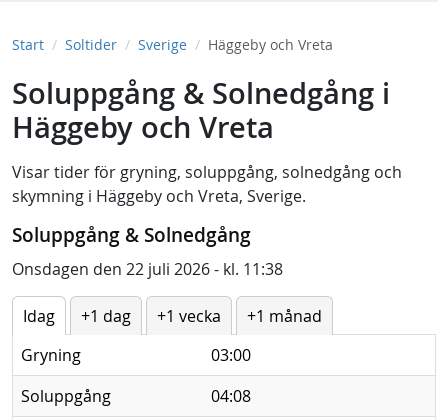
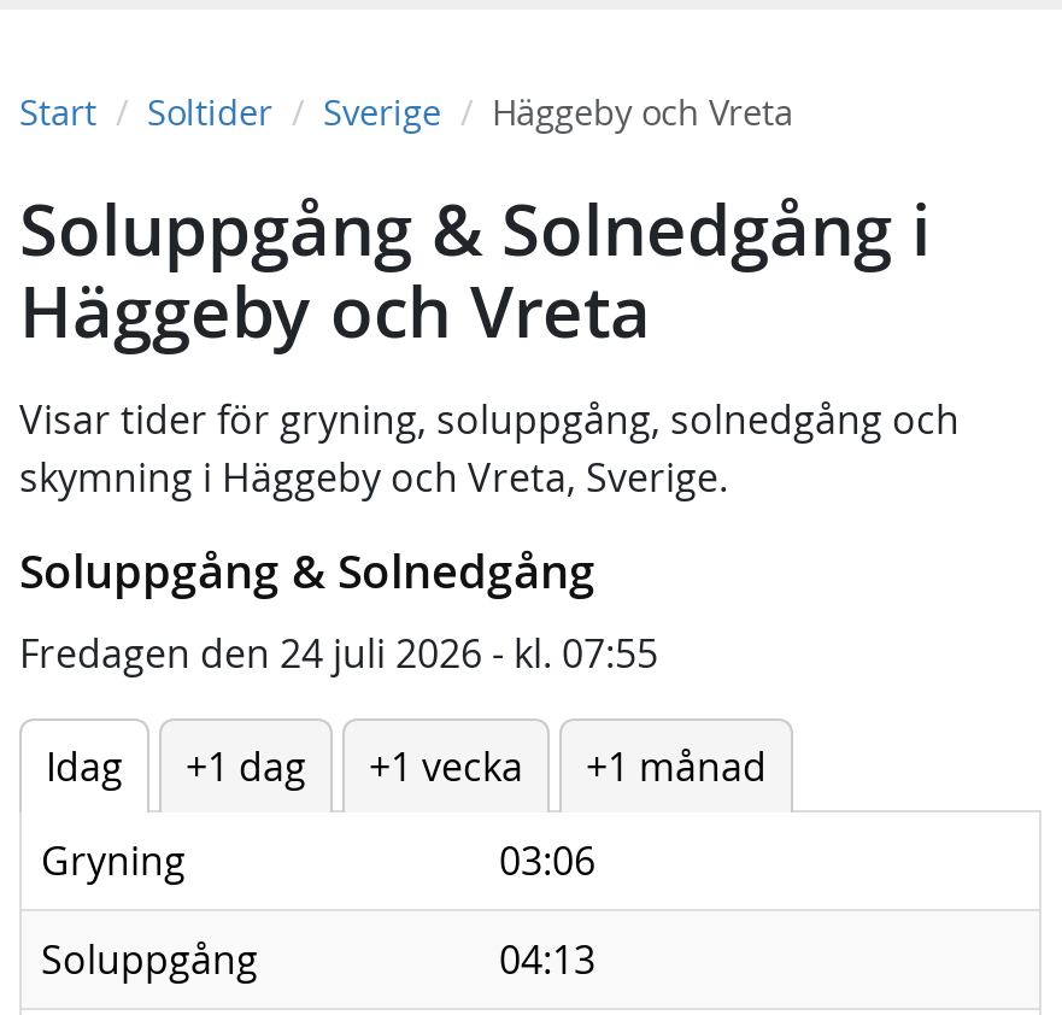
[12,258,283,280] Onsdagen den 22 juli 2026 - kl. 11:38 -> [19,627,658,680] Fredagen den 24 juli 2026 - kl. 07:55
[211,344,251,366] 03:00 -> [499,834,595,887] 03:06
[211,385,251,407] 04:08 -> [499,933,595,986] 04:13

